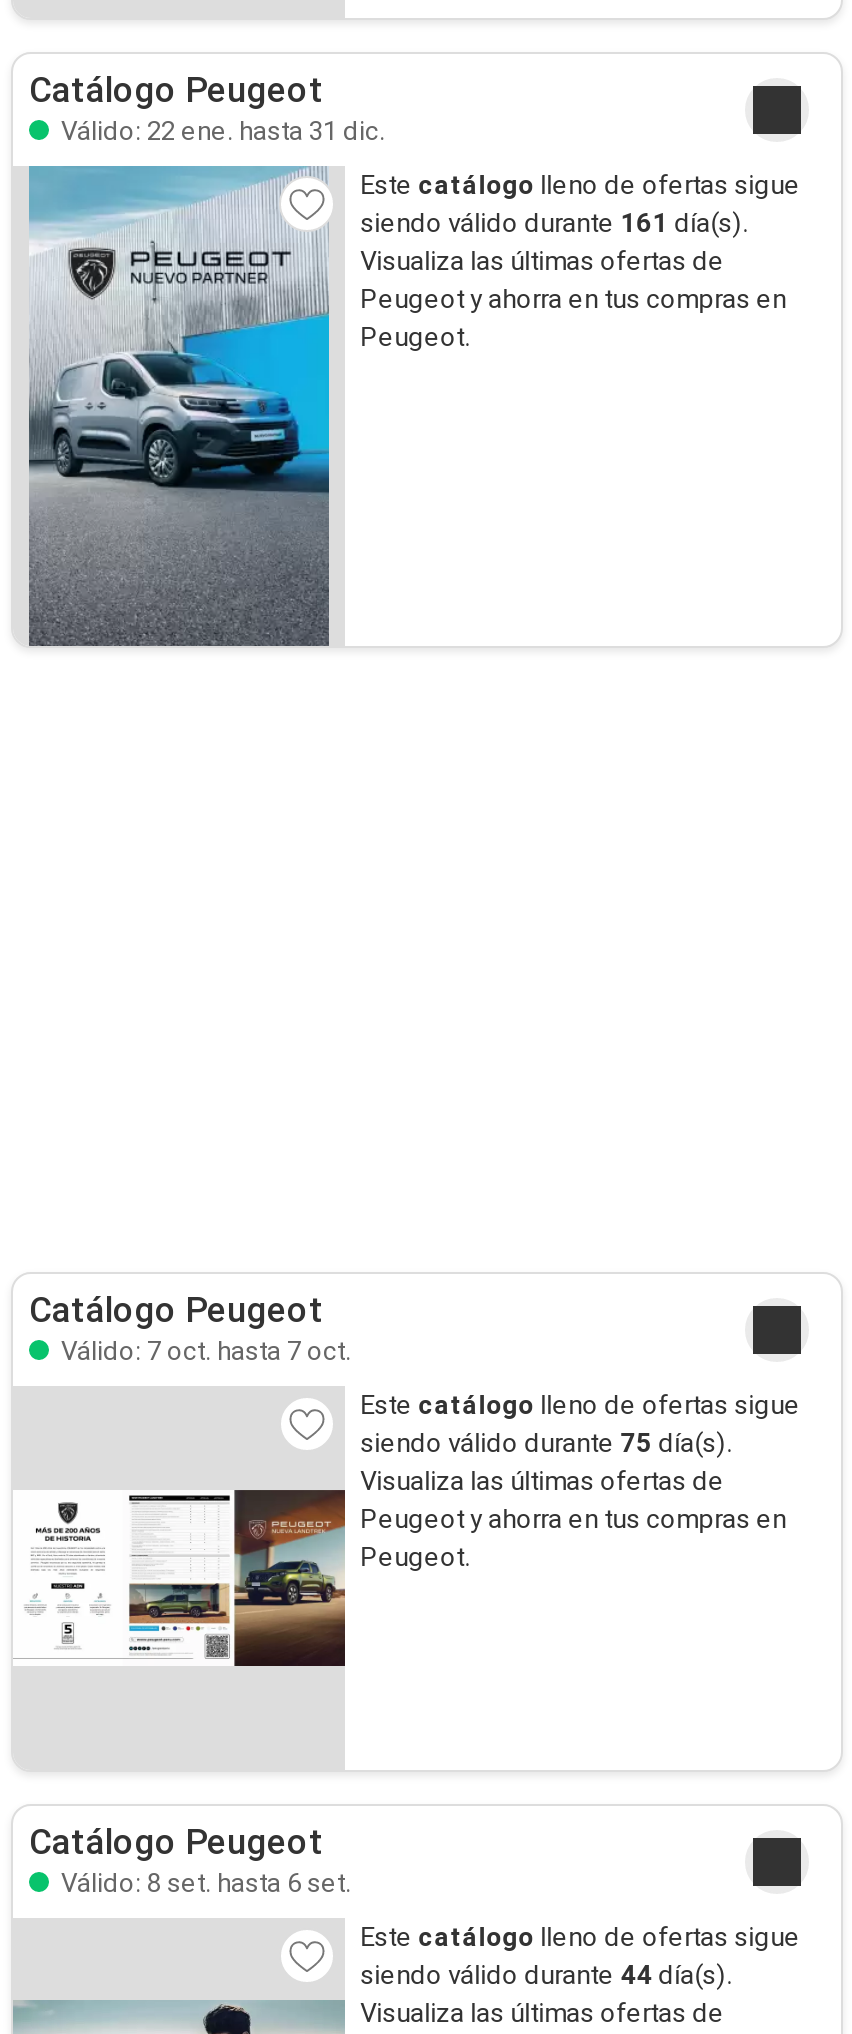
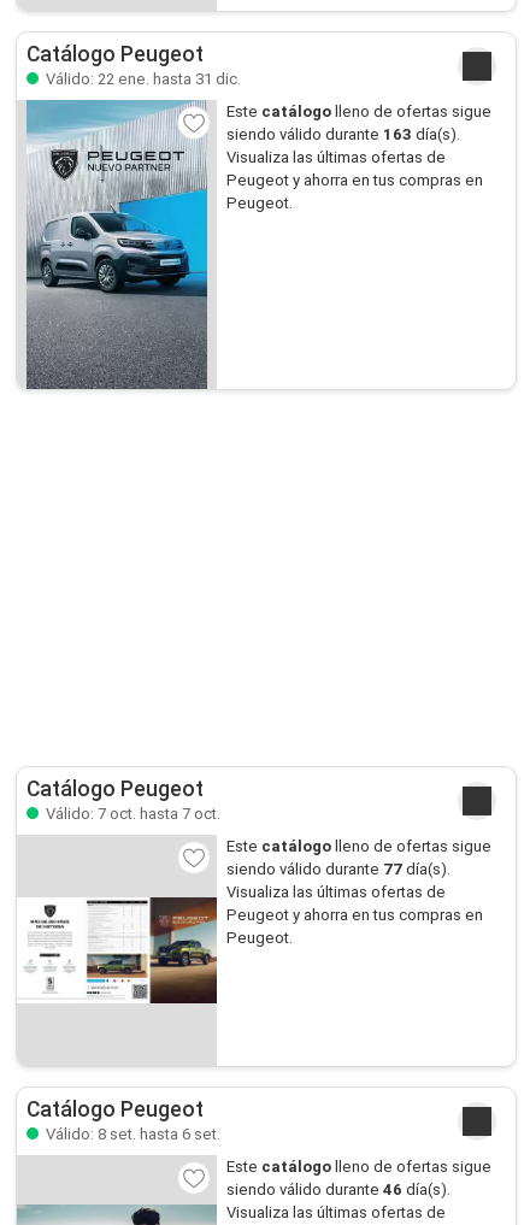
[360,208,748,238] siendo válido durante 161 día(s). -> [226,125,460,143] siendo válido durante 163 día(s).
[360,1428,732,1458] siendo válido durante 75 día(s). -> [226,860,450,878] siendo válido durante 77 día(s).
[360,1960,732,1990] siendo válido durante 44 día(s). -> [226,1180,450,1199] siendo válido durante 46 día(s).

